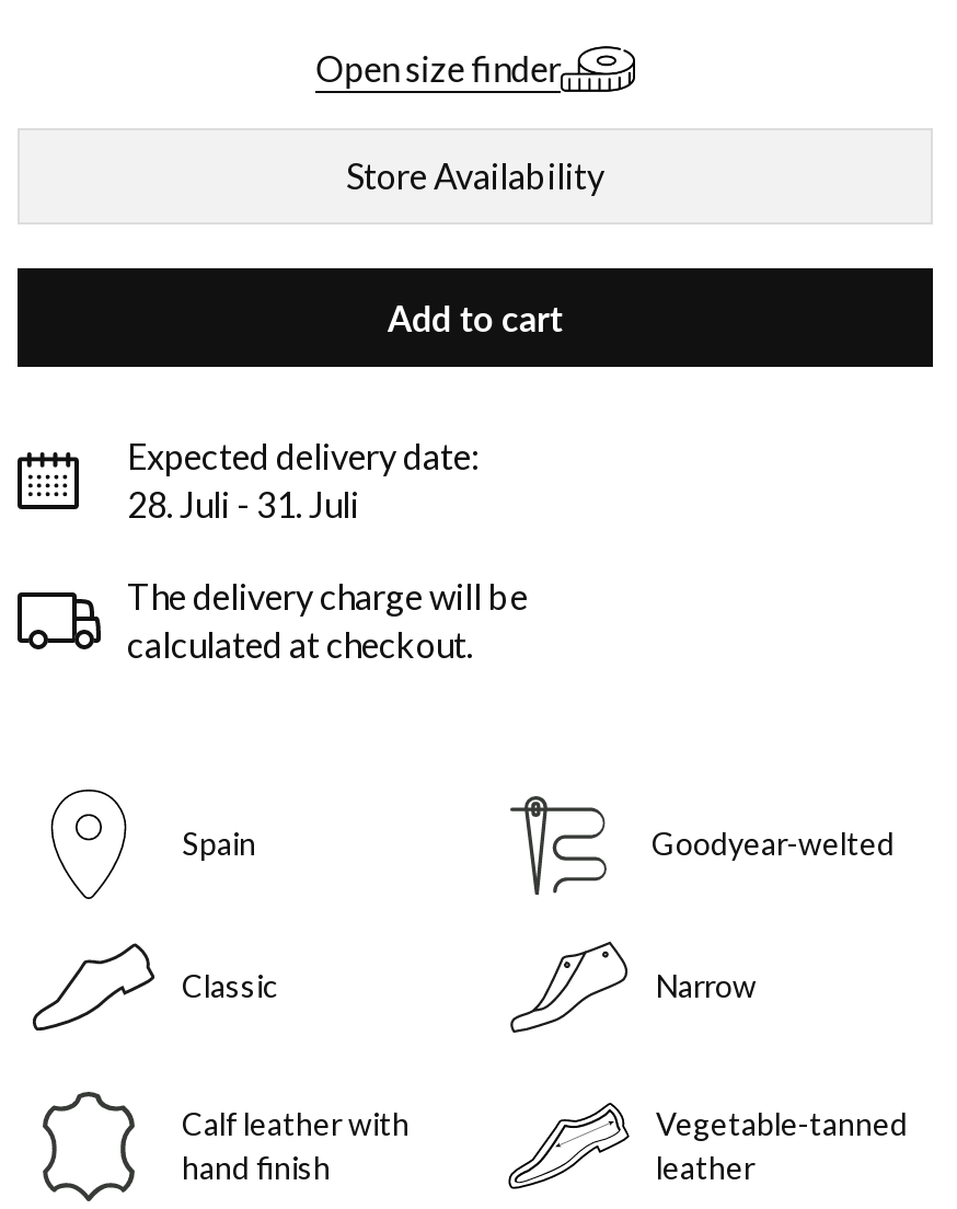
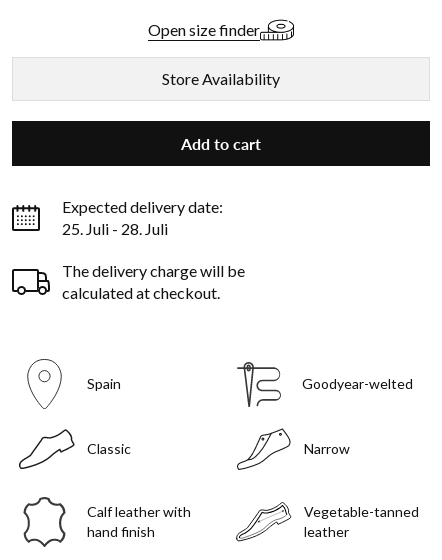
[127,483,359,525] 28. Juli - 31. Juli -> [62,219,168,238] 25. Juli - 28. Juli

